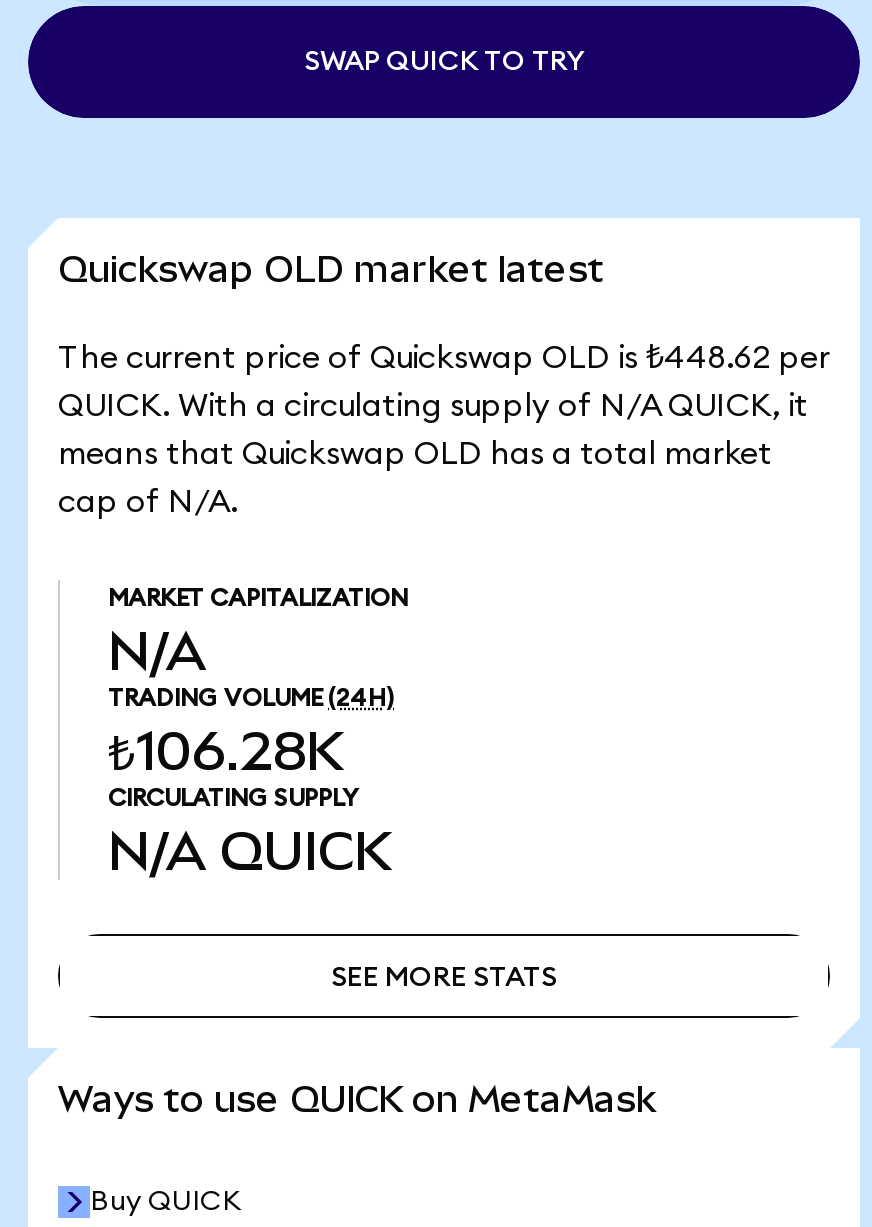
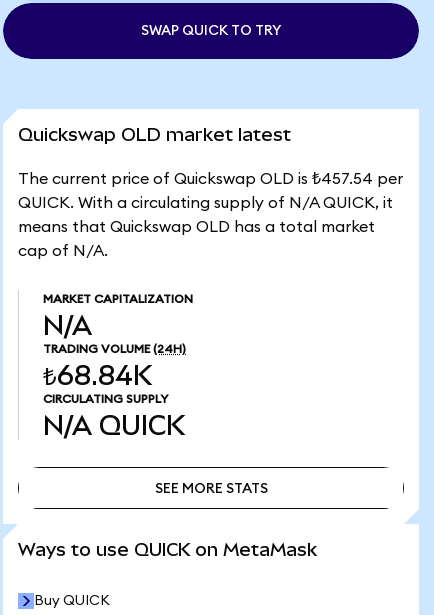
[58,342,830,374] The current price of Quickswap OLD is ₺448.62 per -> [18,171,403,187] The current price of Quickswap OLD is ₺457.54 per
[108,720,344,782] ₺106.28K -> [43,360,152,391] ₺68.84K

